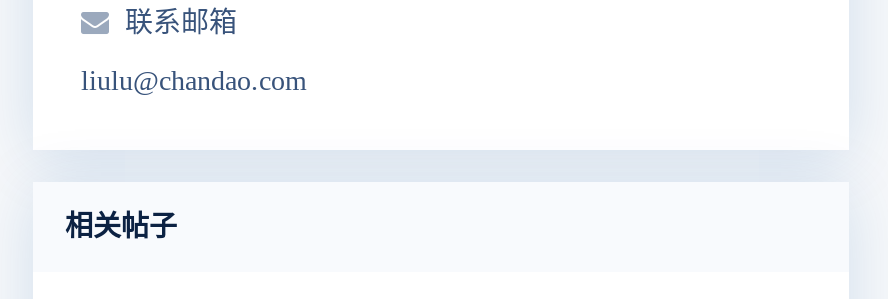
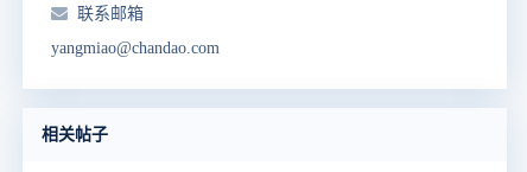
[81,66,307,96] liulu@chandao.com -> [51,39,220,57] yangmiao@chandao.com

